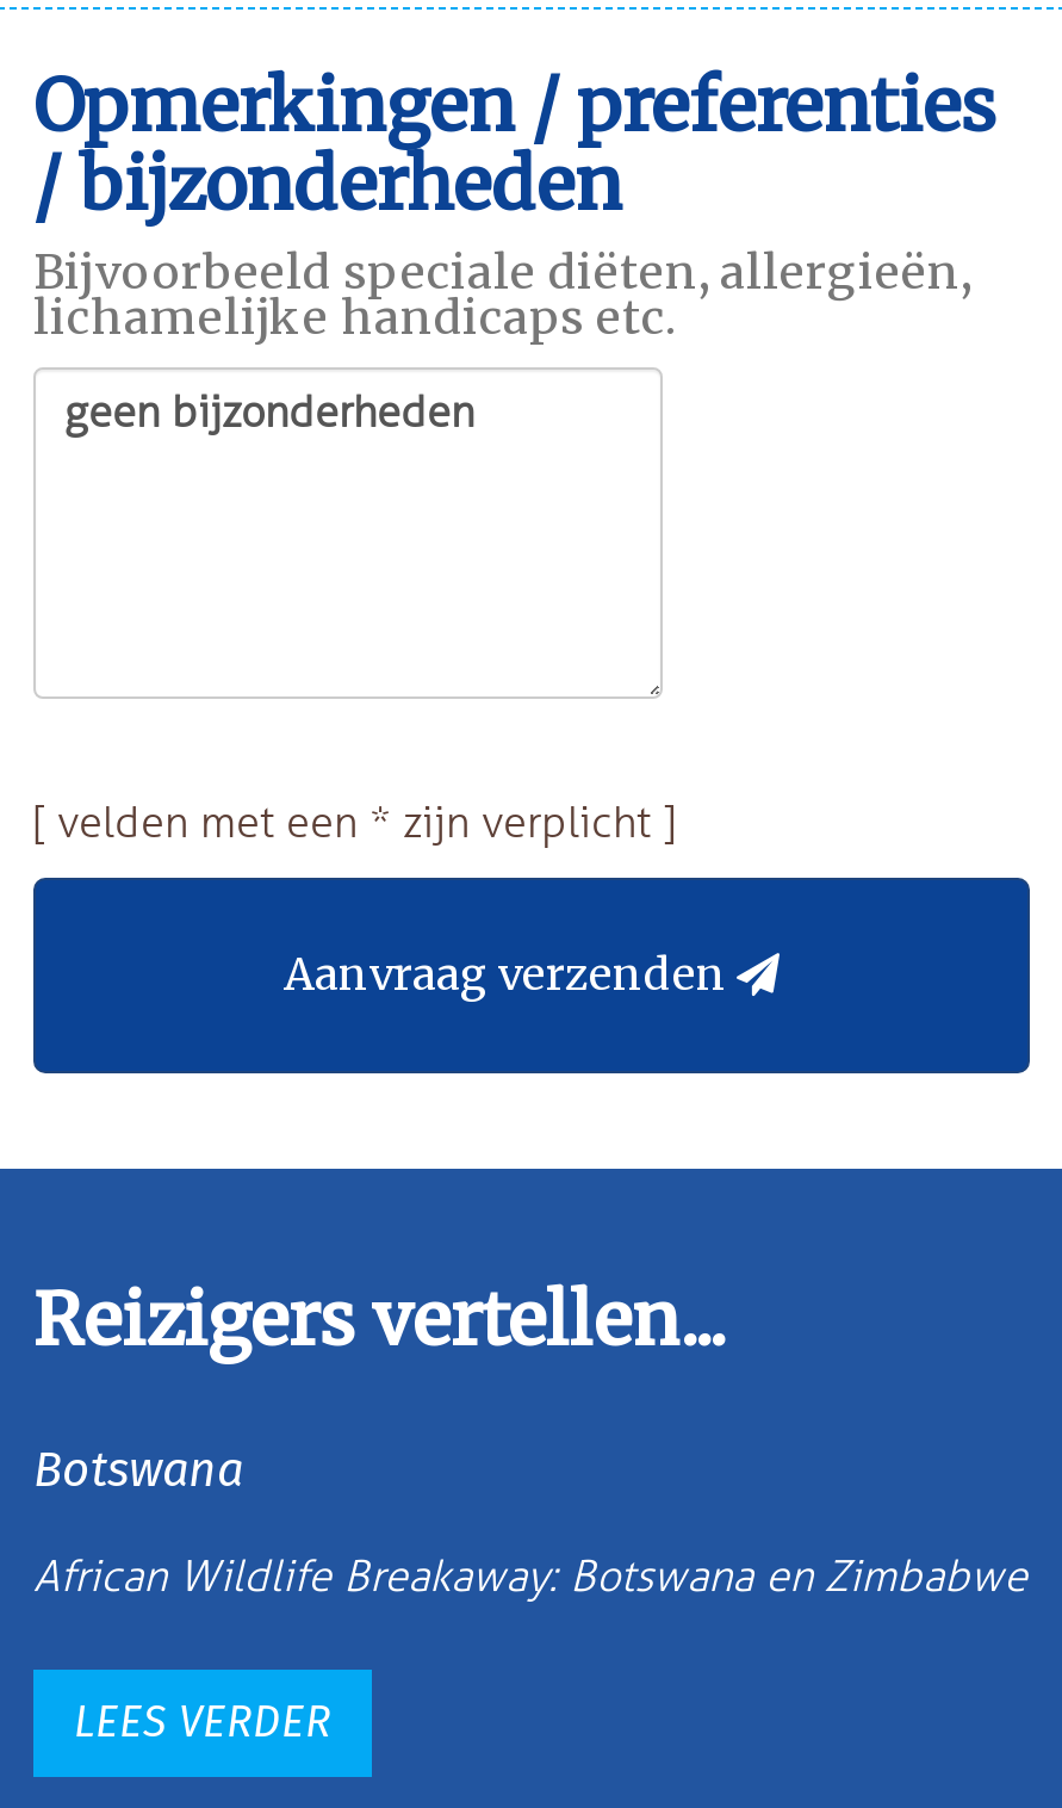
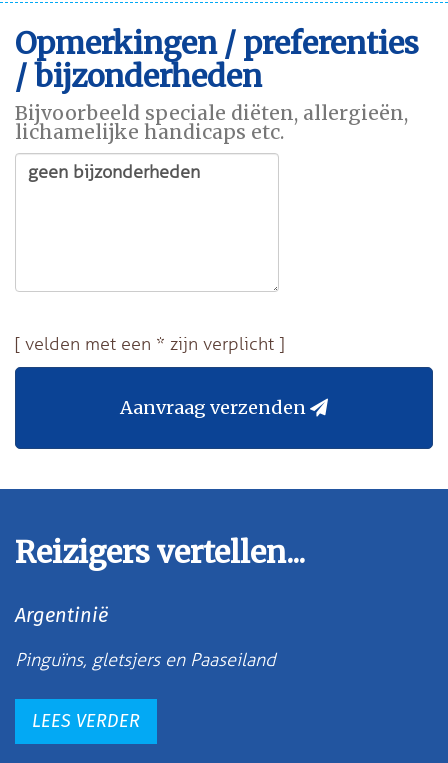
[33,1440,243,1497] Botswana -> [15,603,108,627] Argentinië
[33,1550,1027,1602] African Wildlife Breakaway: Botswana en Zimbabwe -> [15,649,276,671] Pinguïns, gletsjers en Paaseiland

